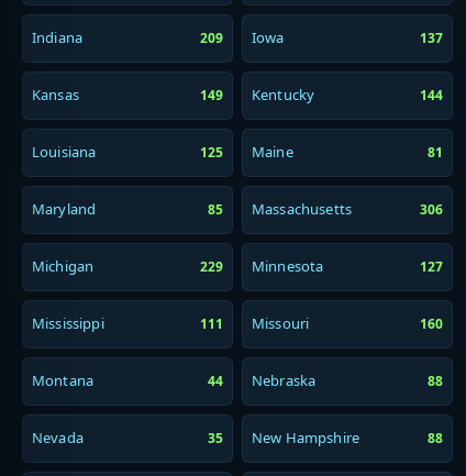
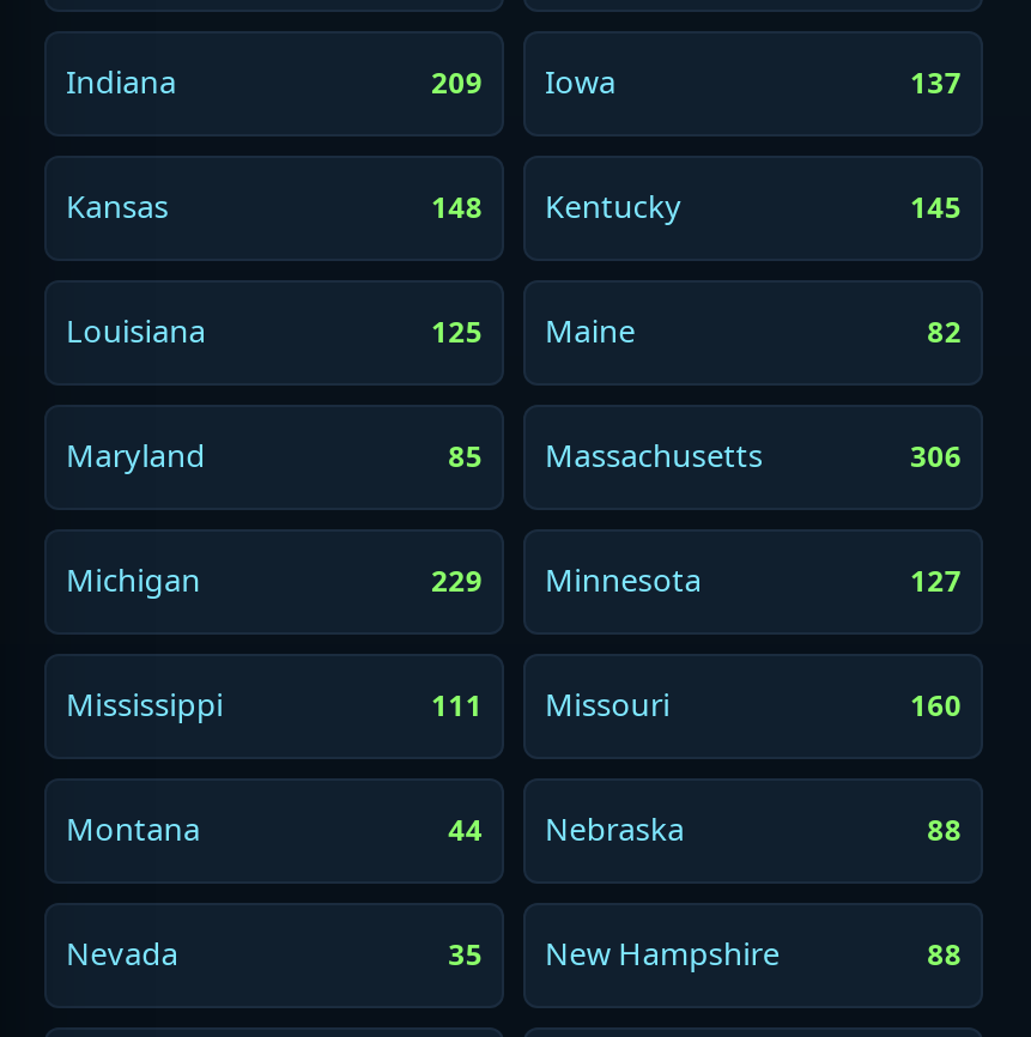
[199,85,315,105] 149 Kentucky -> [431,186,682,229] 148 Kentucky
[419,86,443,104] 144 -> [910,187,962,228] 145
[427,143,443,162] 81 -> [927,311,962,352] 82

